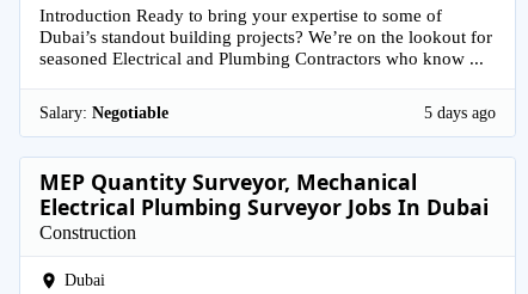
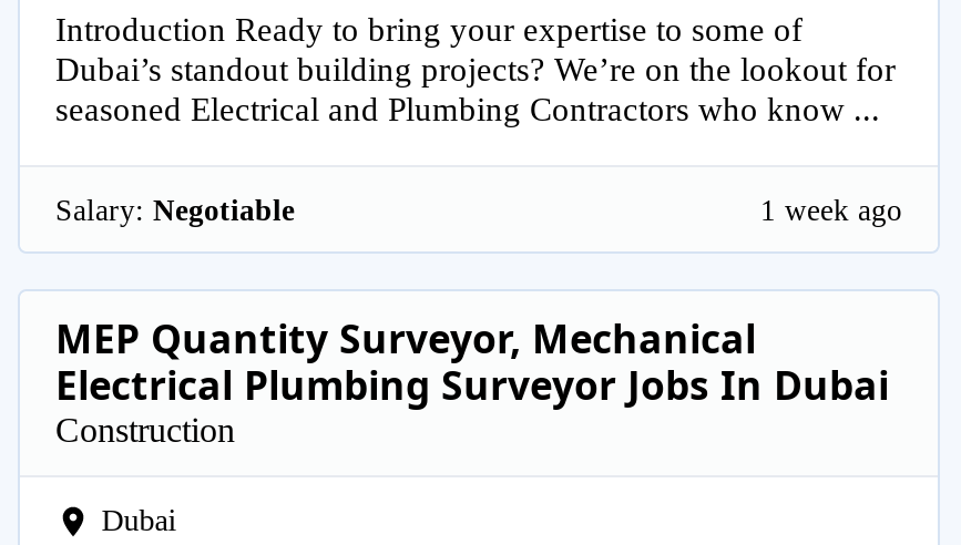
[424,104,496,122] 5 days ago -> [760,193,902,226] 1 week ago

